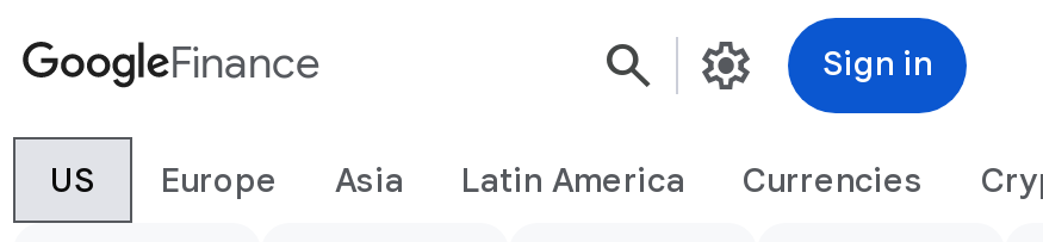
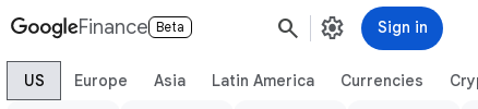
[170,37,322,89] Finance -> [78,15,184,39] Finance Beta

